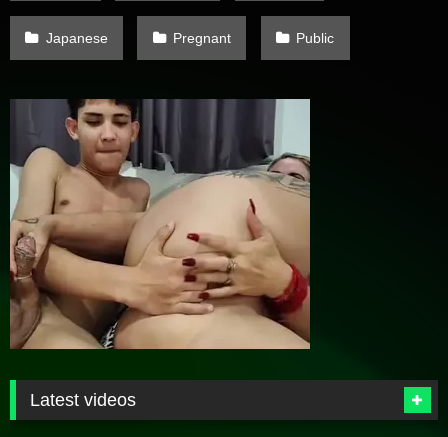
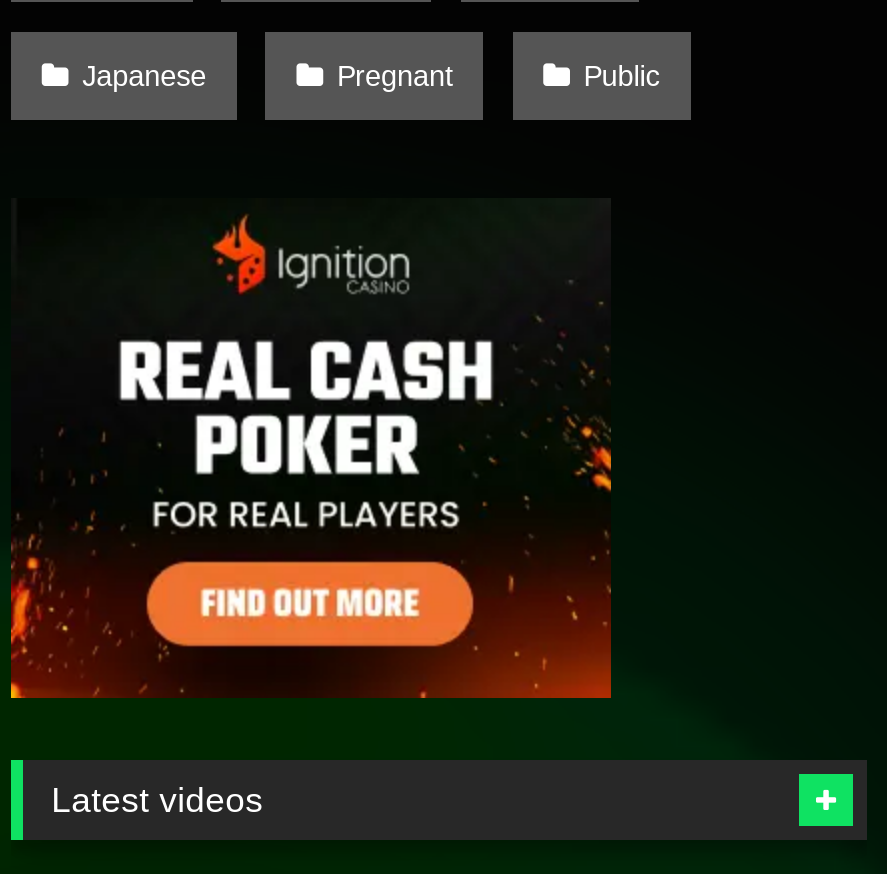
[9,98,311,350] [image] -> [9,198,613,700] [image]

